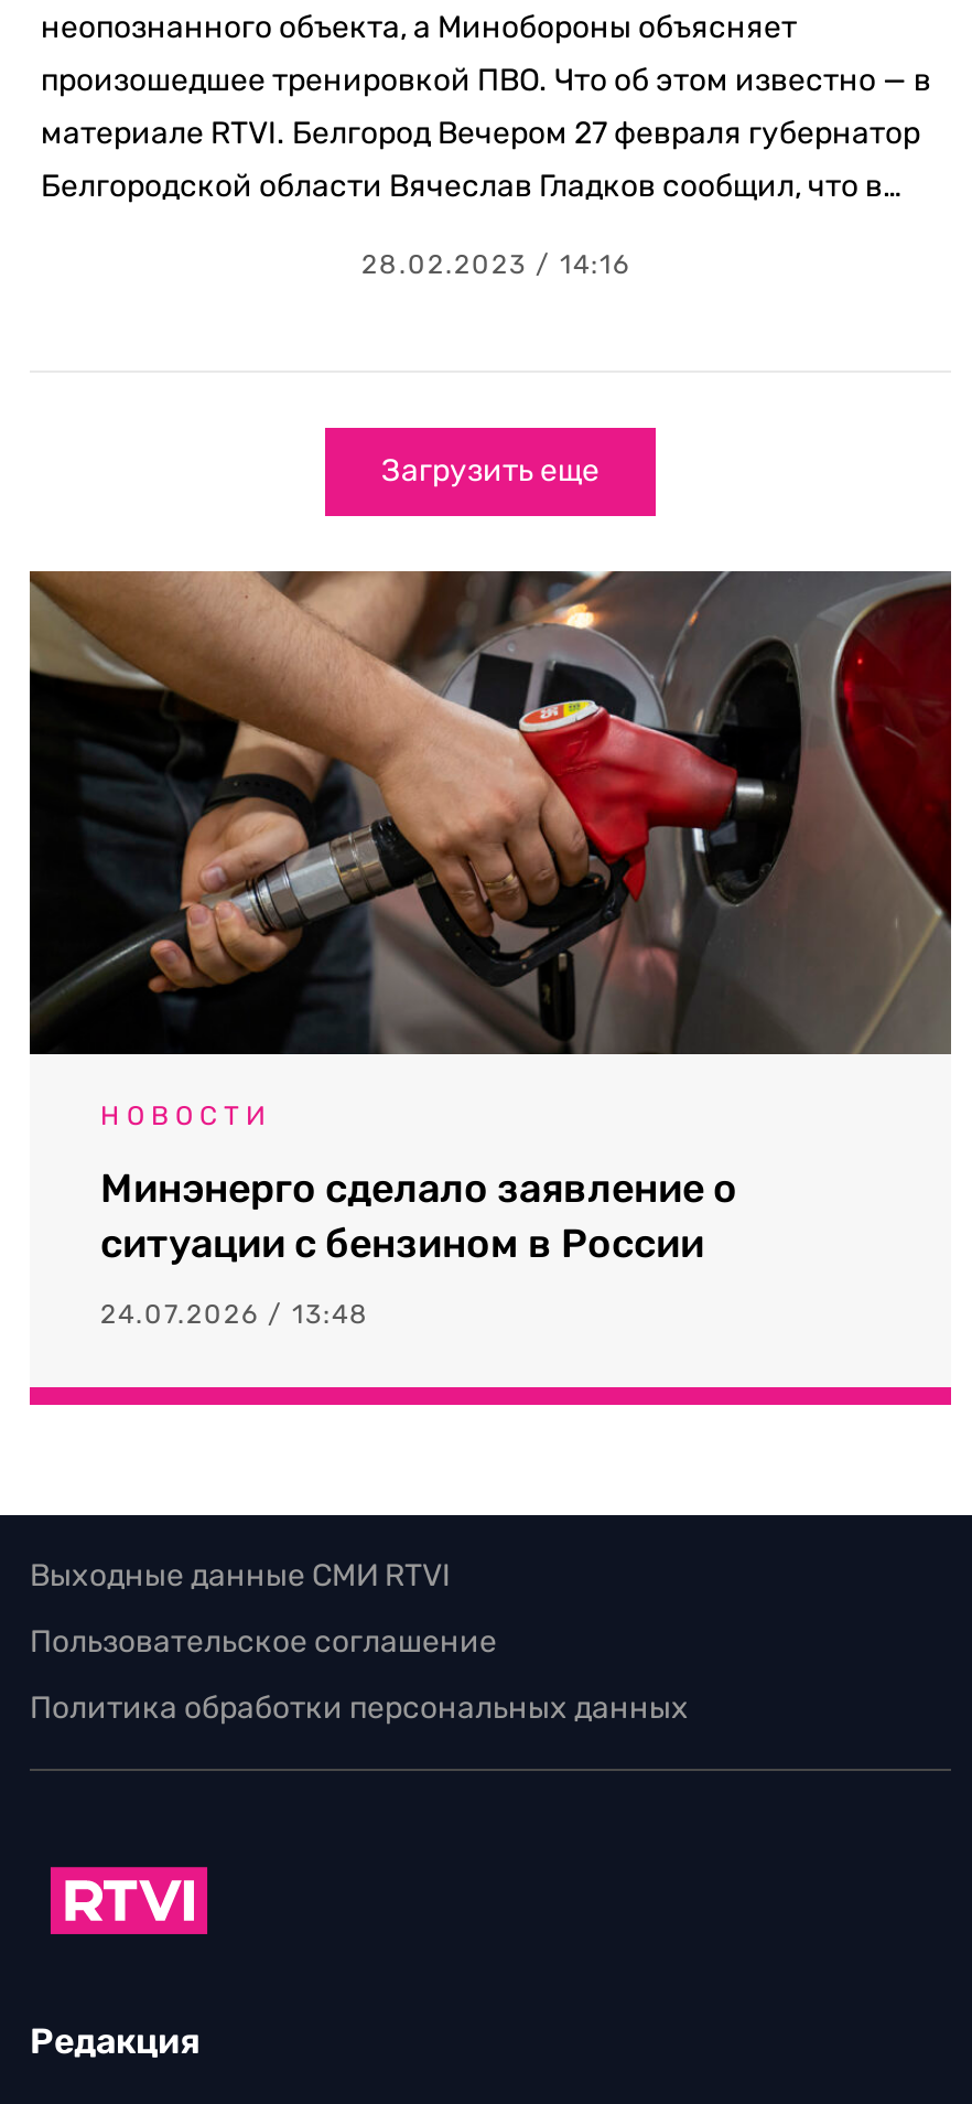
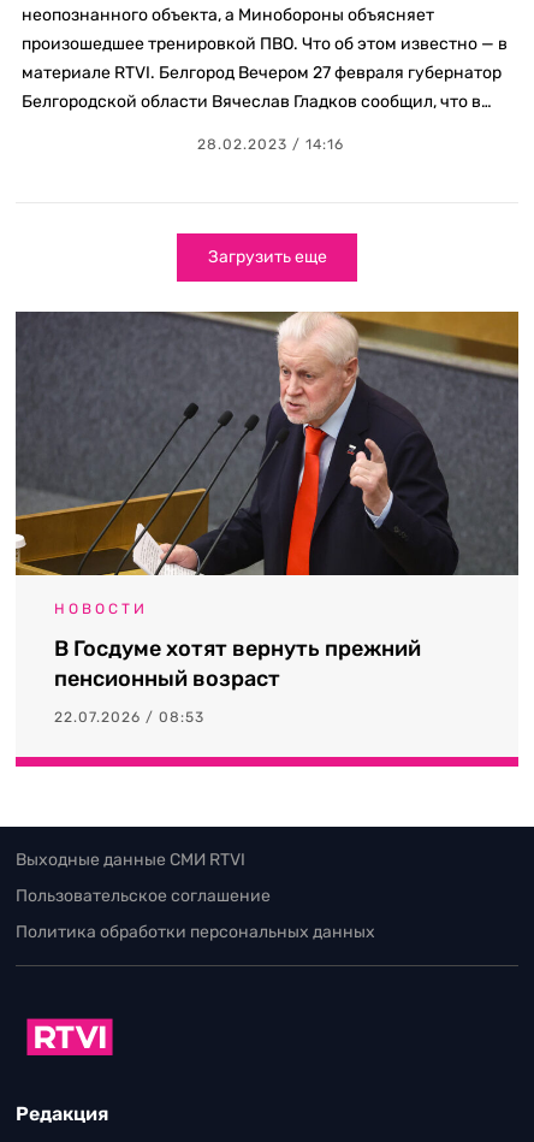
[28,569,953,1056] [image] -> [14,310,520,576] [image]
[100,1165,737,1269] Минэнерго сделало заявление о | ситуации с бензином в России -> [54,636,421,692] В Госдуме хотят вернуть прежний | пенсионный возраст
[100,1299,369,1330] 24.07.2026 / 13:48 -> [54,709,204,726] 22.07.2026 / 08:53

